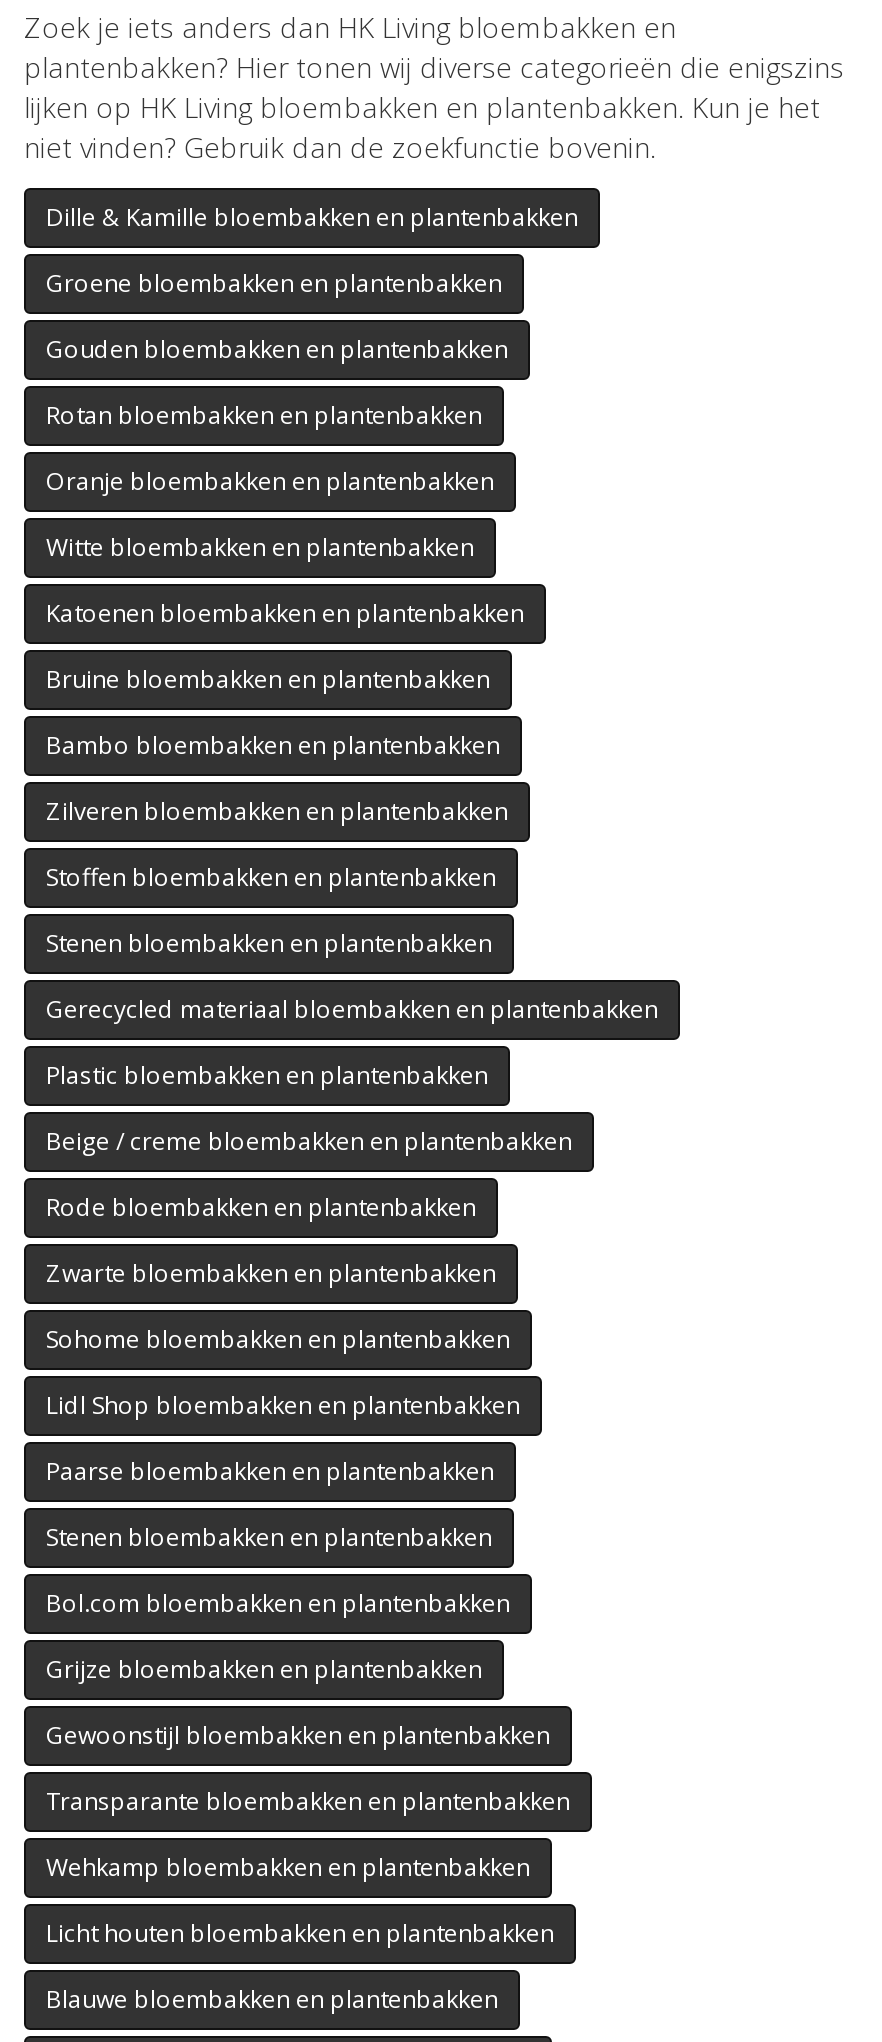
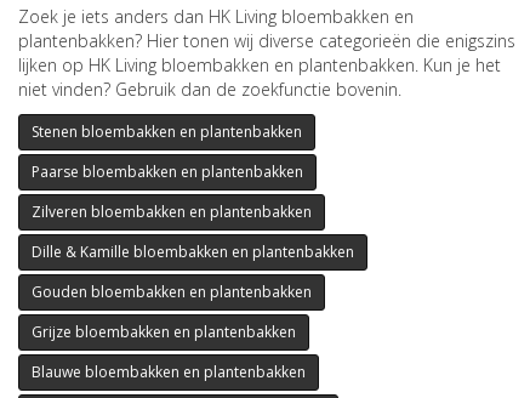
moved [46,200,578,828] -> [32,202,354,302]: Zilveren bloembakken en plantenbakken | Dille & Kamille bloembakken en plantenbakken | Gouden bloembakken en plantenbakken
[46,266,524,894] Groene bloembakken en plantenbakken | Rotan bloembakken en plantenbakken | Oranje bloembakken en plantenbakken | Witte bloembakken en plantenbakken | Katoenen bloembakken en plantenbakken | Bruine bloembakken en plantenbakken | Bambo bloembakken en plantenbakken | Stoffen bloembakken en plantenbakken -> none
[46,992,658,1422] Gerecycled materiaal bloembakken en plantenbakken | Plastic bloembakken en plantenbakken | Beige / creme bloembakken en plantenbakken | Rode bloembakken en plantenbakken | Zwarte bloembakken en plantenbakken | Sohome bloembakken en plantenbakken | Lidl Shop bloembakken en plantenbakken -> none
[46,1520,510,1620] Stenen bloembakken en plantenbakken | Bol.com bloembakken en plantenbakken -> none
[46,1718,570,1950] Gewoonstijl bloembakken en plantenbakken | Transparante bloembakken en plantenbakken | Wehkamp bloembakken en plantenbakken | Licht houten bloembakken en plantenbakken -> none

